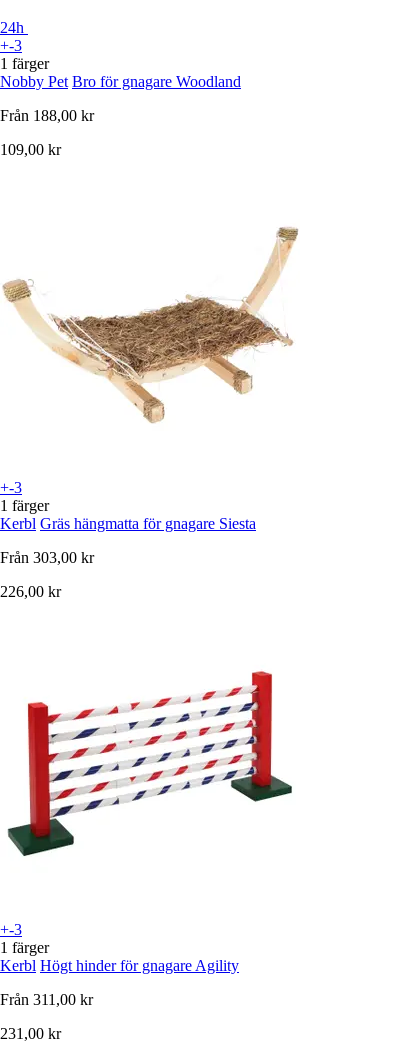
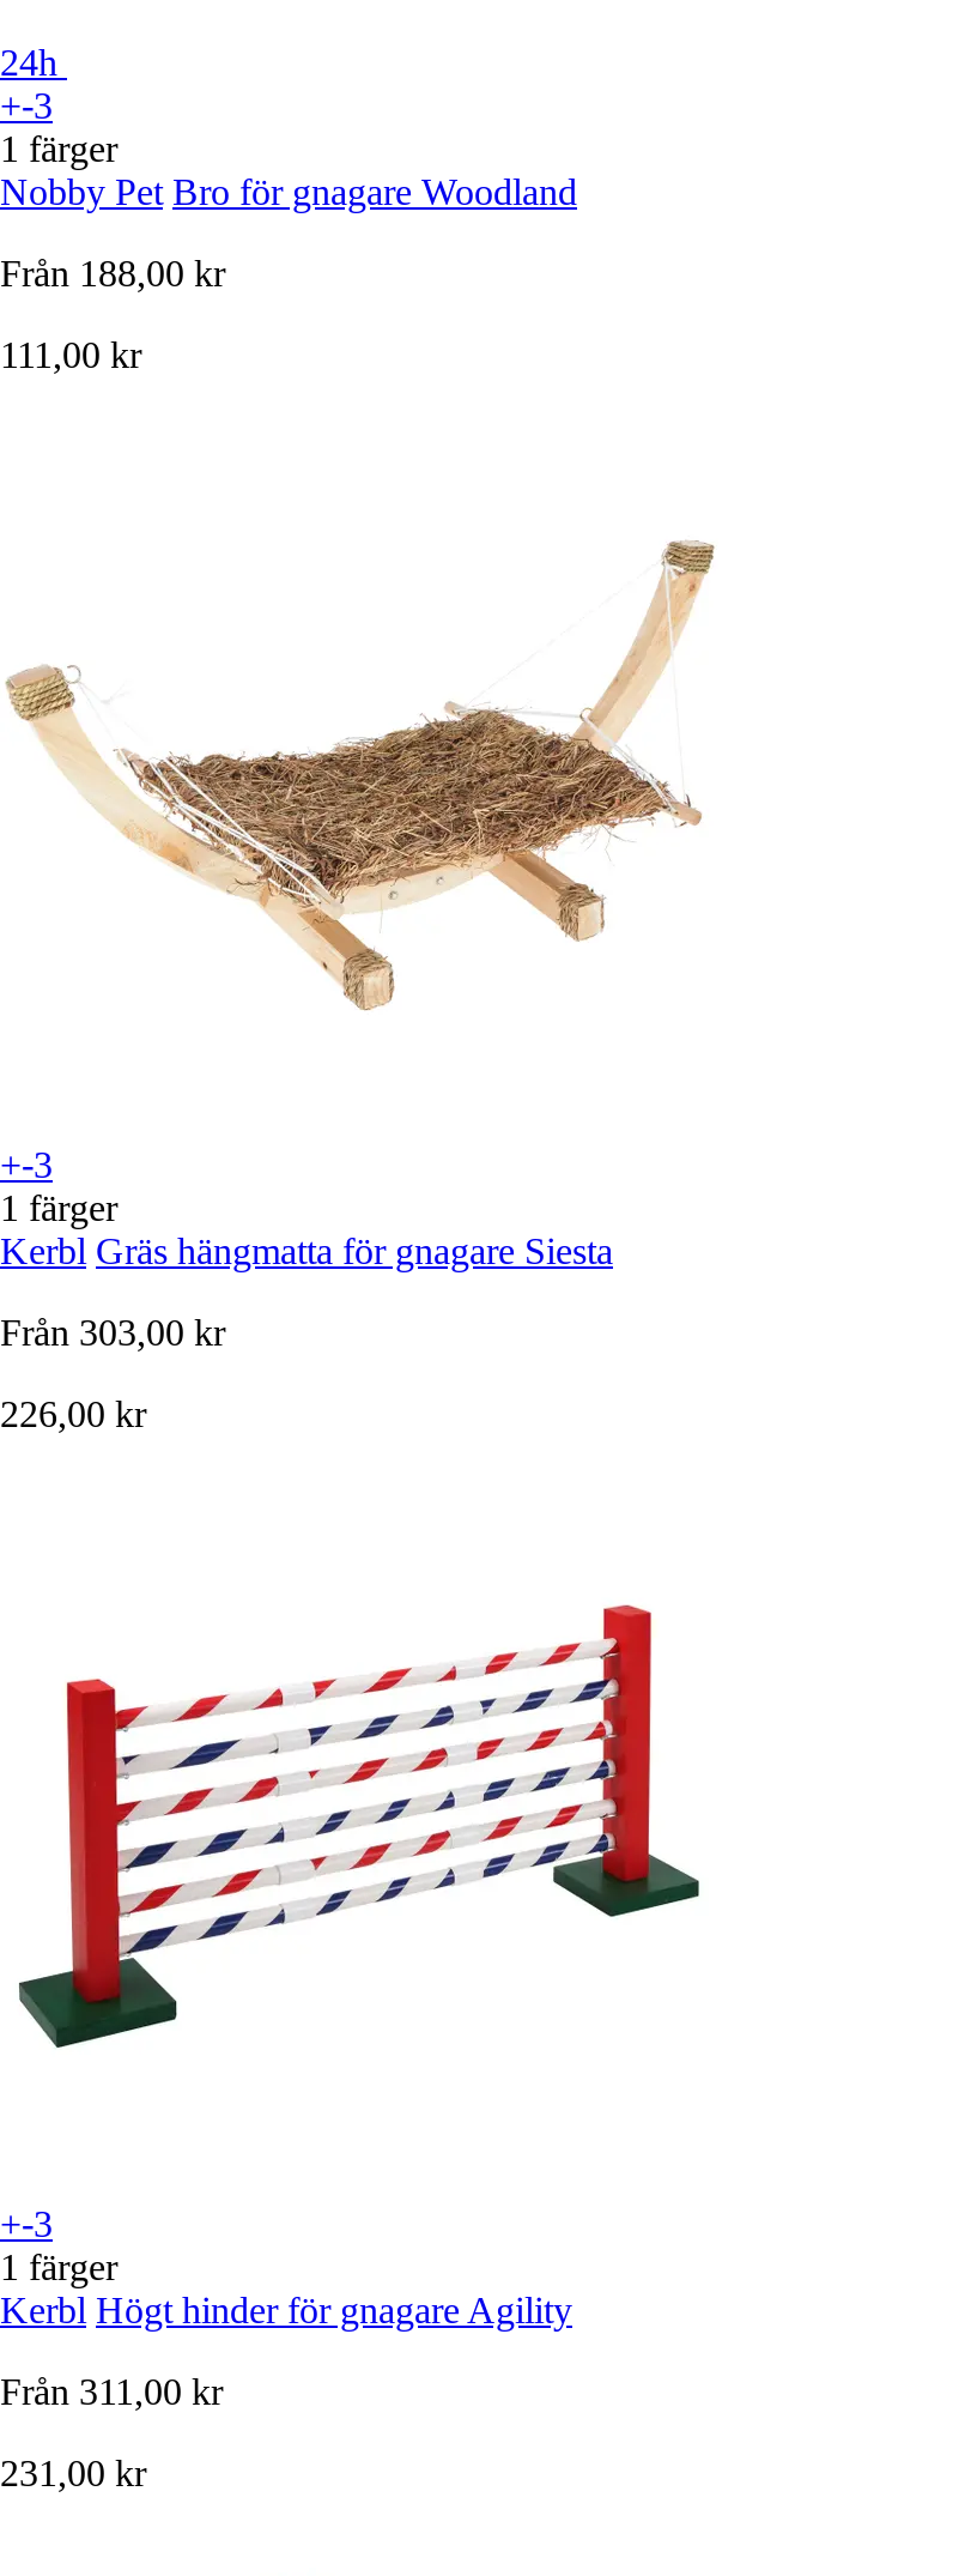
[0,141,61,158] 109,00 kr -> [0,335,141,376] 111,00 kr

